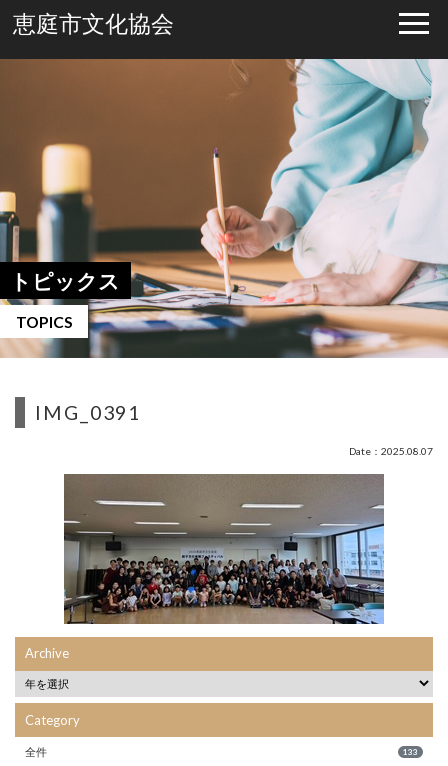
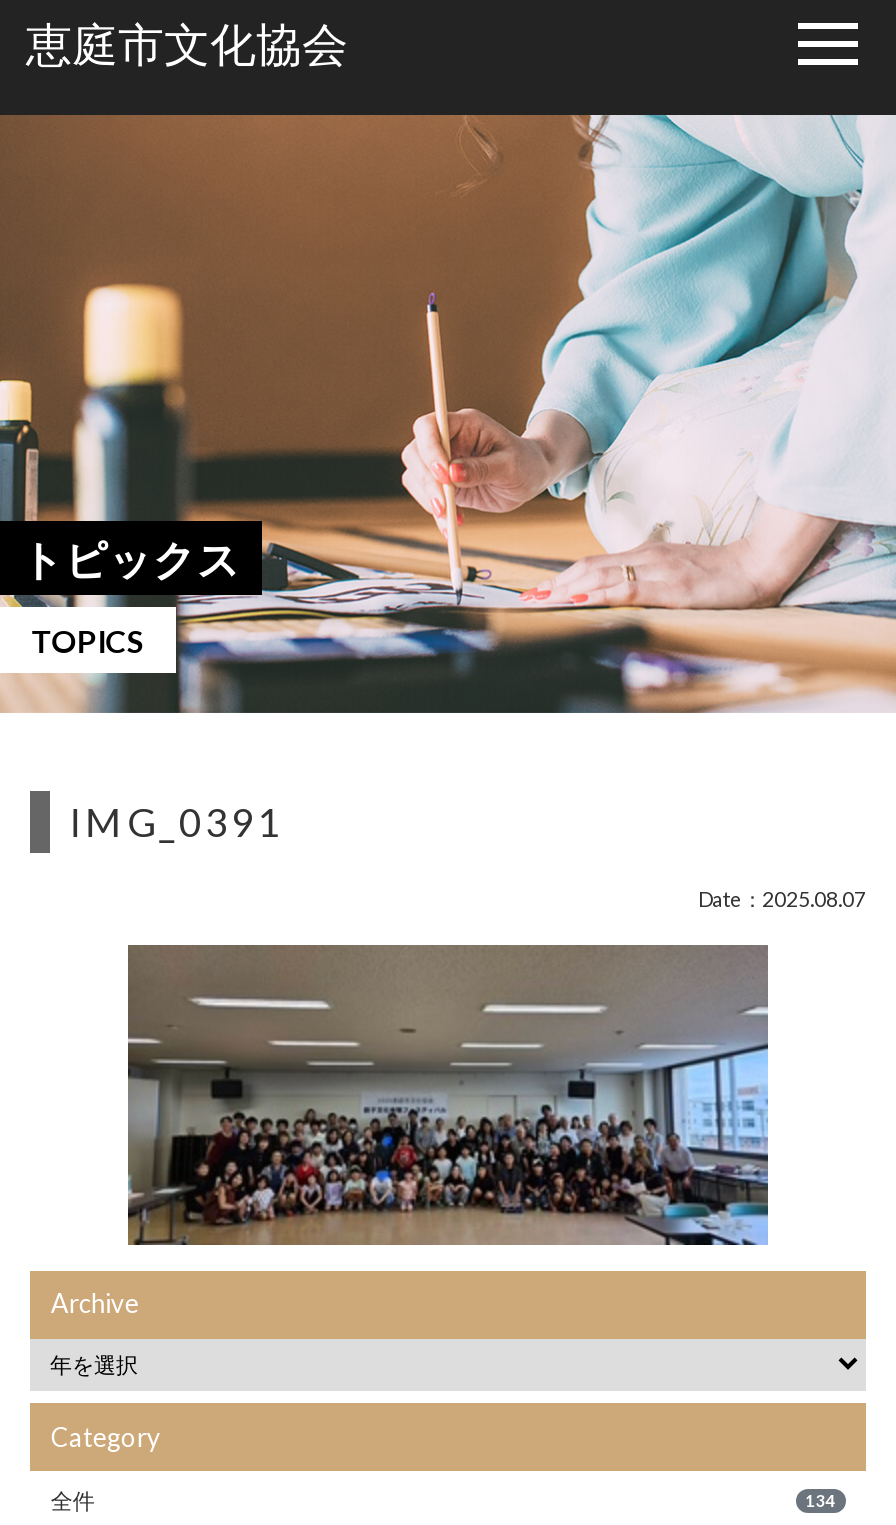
[403,747,418,757] 133 -> [805,1490,835,1510] 134

